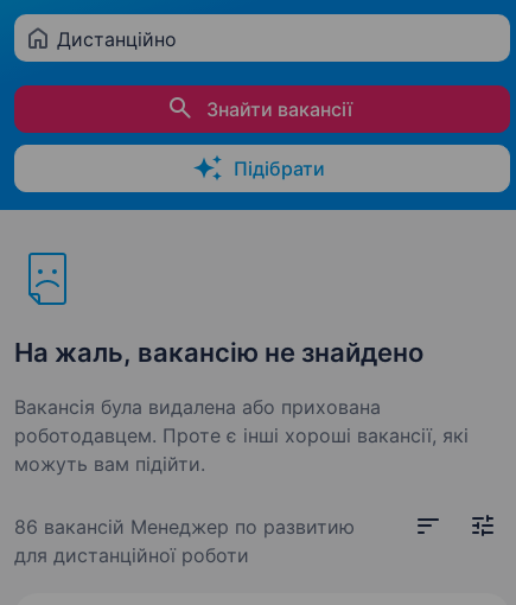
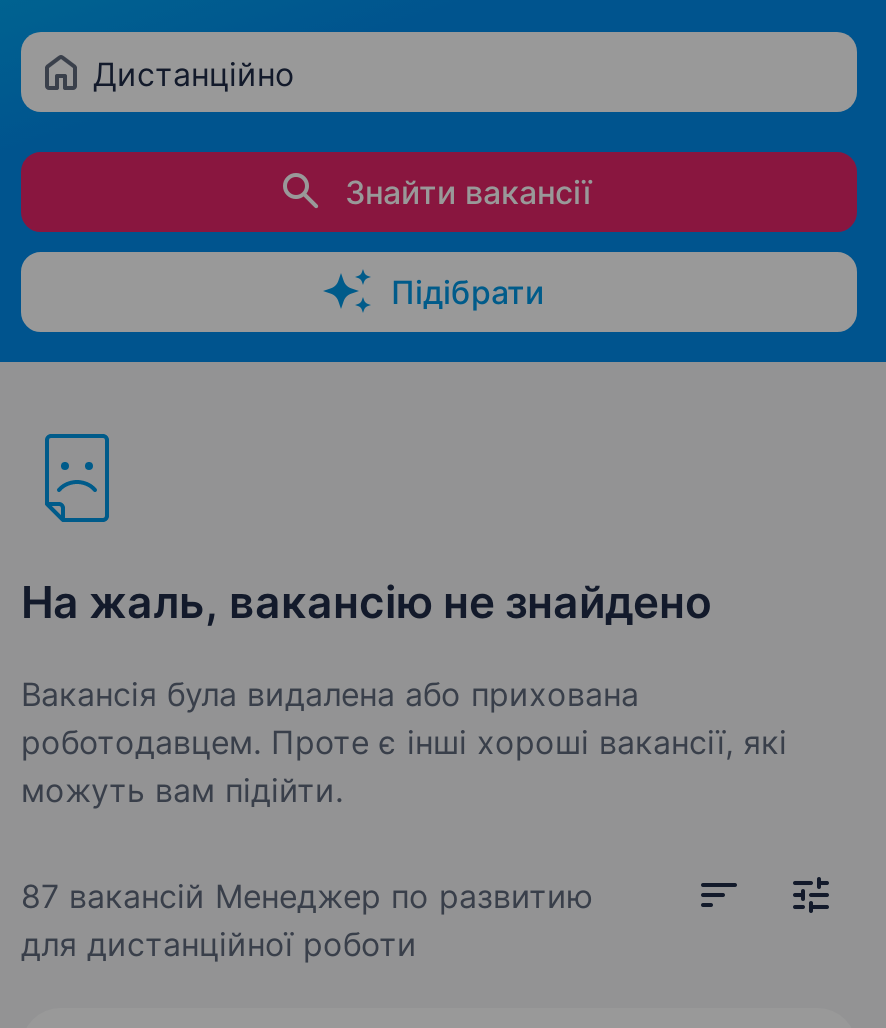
[14,515,355,539] 86 вакансій Менеджер по развитию -> [21,876,593,916] 87 вакансій Менеджер по развитию

